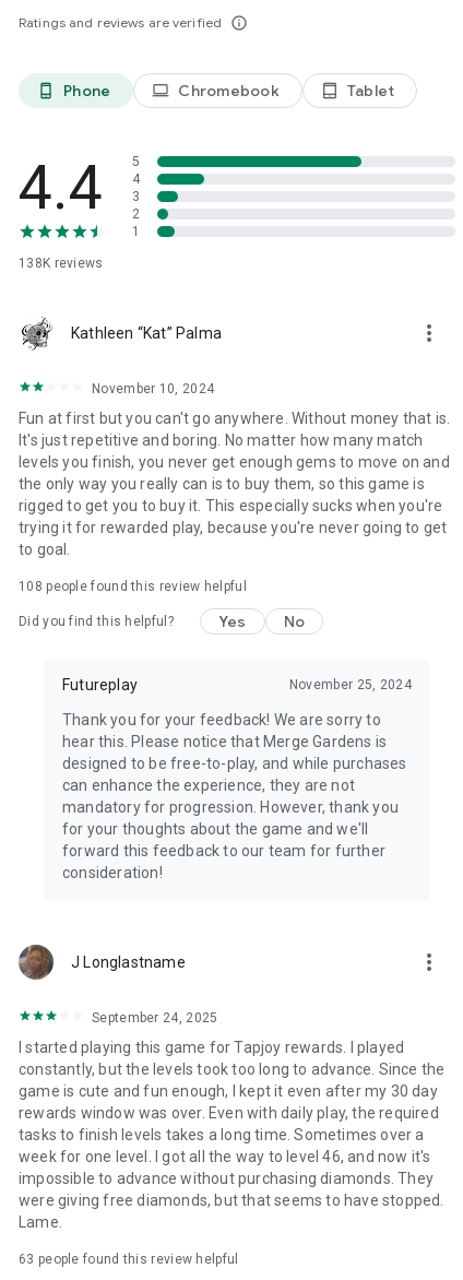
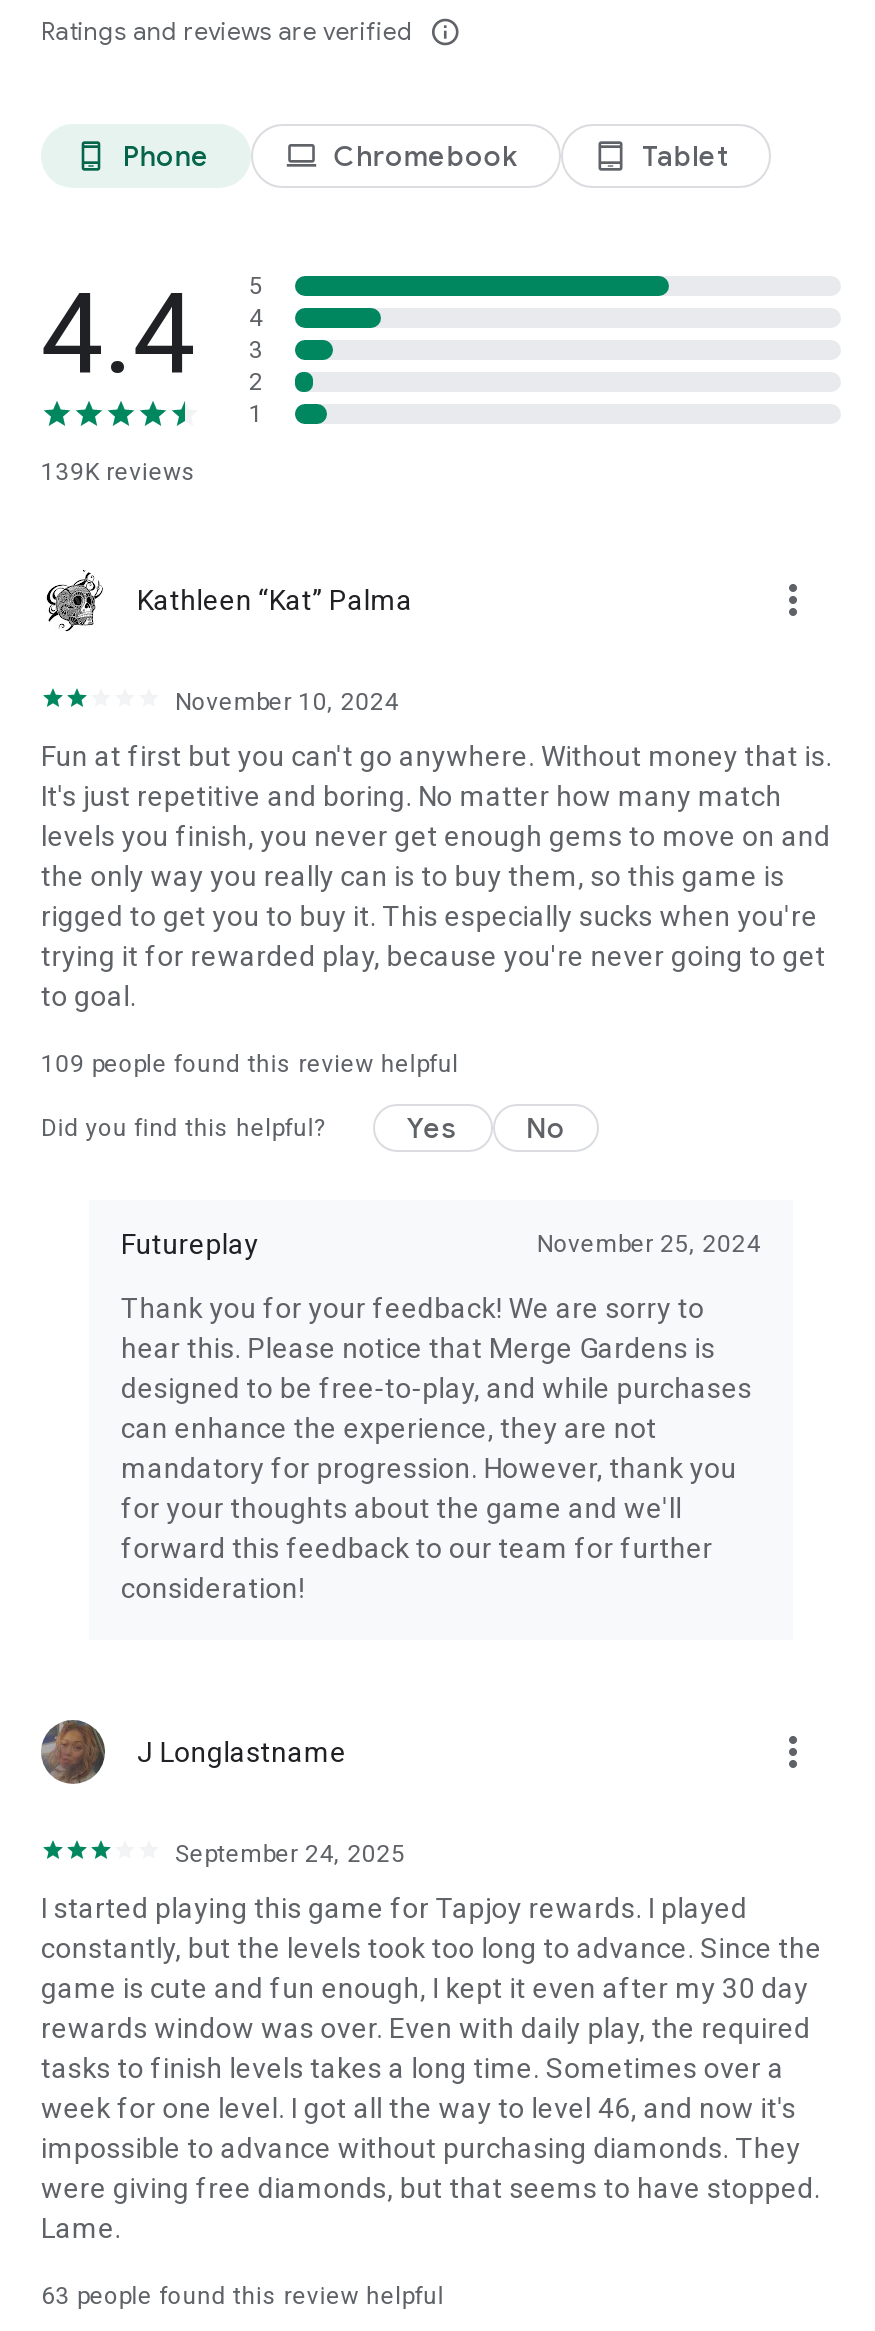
[19,256,103,271] 138K reviews -> [41,458,196,486] 139K reviews
[19,579,247,594] 108 people found this review helpful -> [41,1050,459,1078] 109 people found this review helpful

